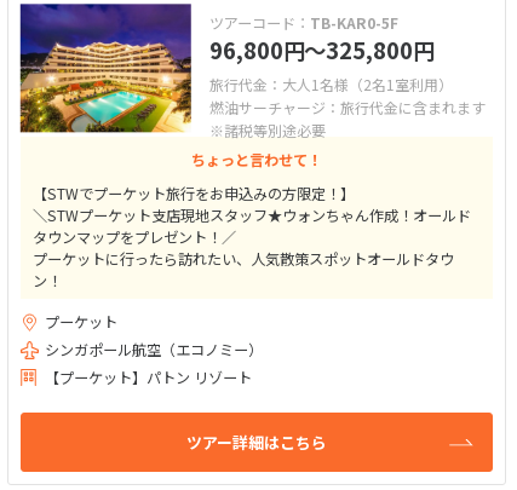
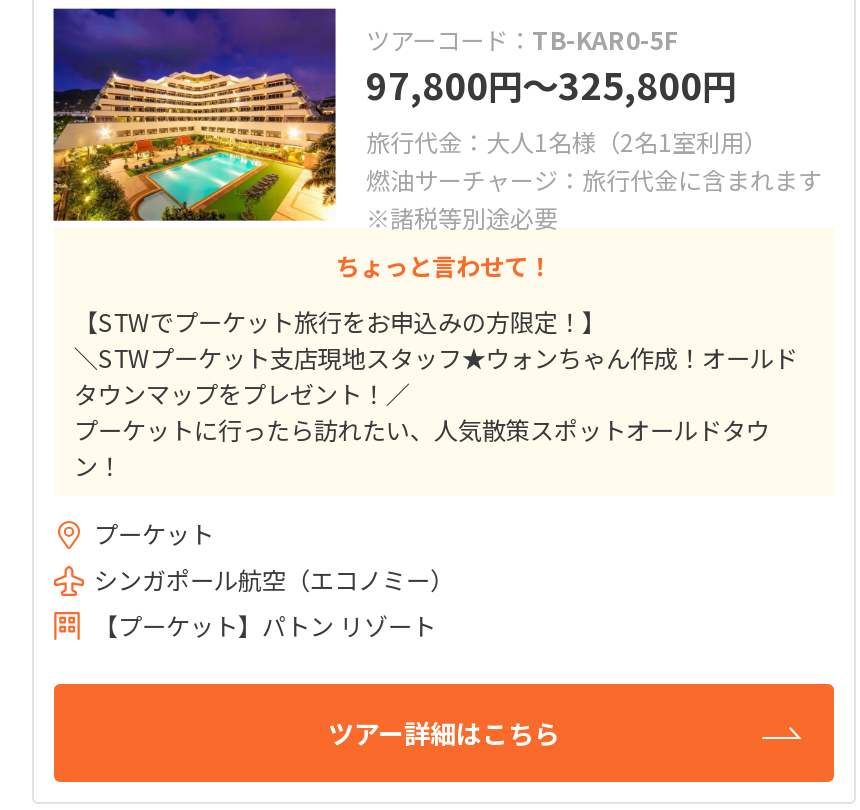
[209,33,433,65] 96,800円〜325,800円 -> [366,57,736,109] 97,800円〜325,800円

